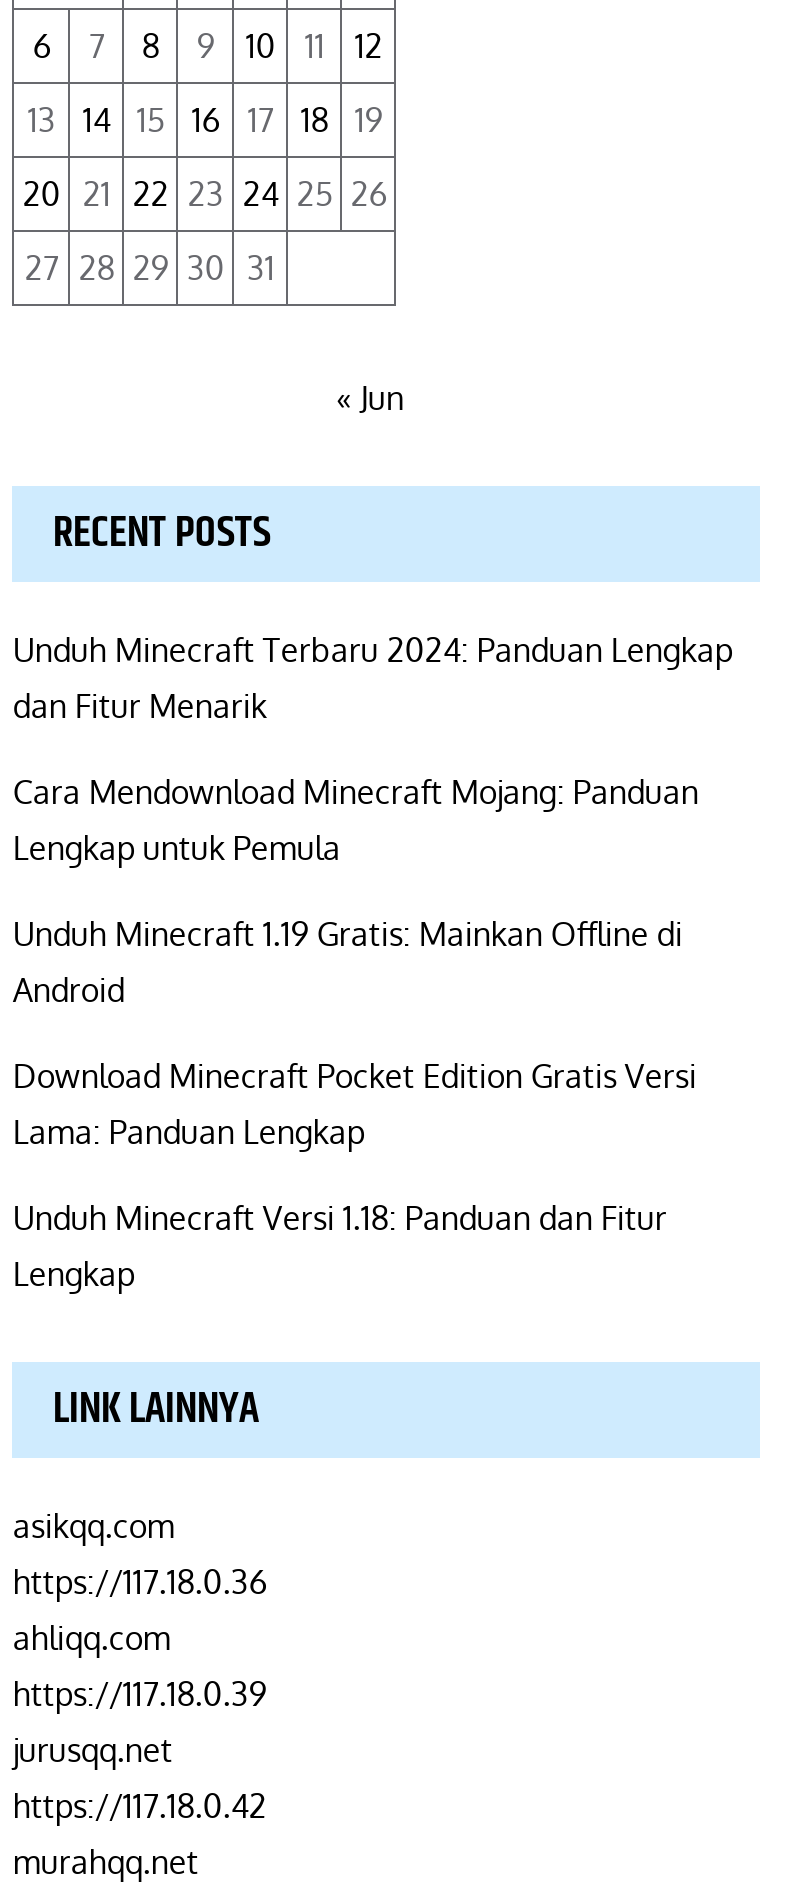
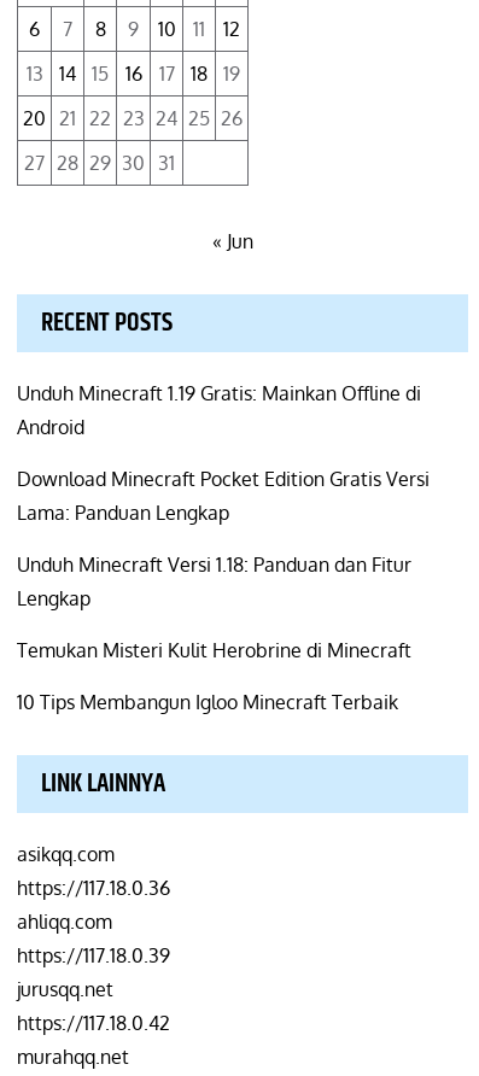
[13,629,733,867] Unduh Minecraft Terbaru 2024: Panduan Lengkap | dan Fitur Menarik | Cara Mendownload Minecraft Mojang: Panduan | Lengkap untuk Pemula -> none
moved [13,913,697,1293] -> [17,381,430,610]: Unduh Minecraft 1.19 Gratis: Mainkan Offline di | Android | Download Minecraft Pocket Edition Gratis Versi | Lama: Panduan Lengkap | Unduh Minecraft Versi 1.18: Panduan dan Fitur | Lengkap
none -> [17,638,412,714] Temukan Misteri Kulit Herobrine di Minecraft | 10 Tips Membangun Igloo Minecraft Terbaik

